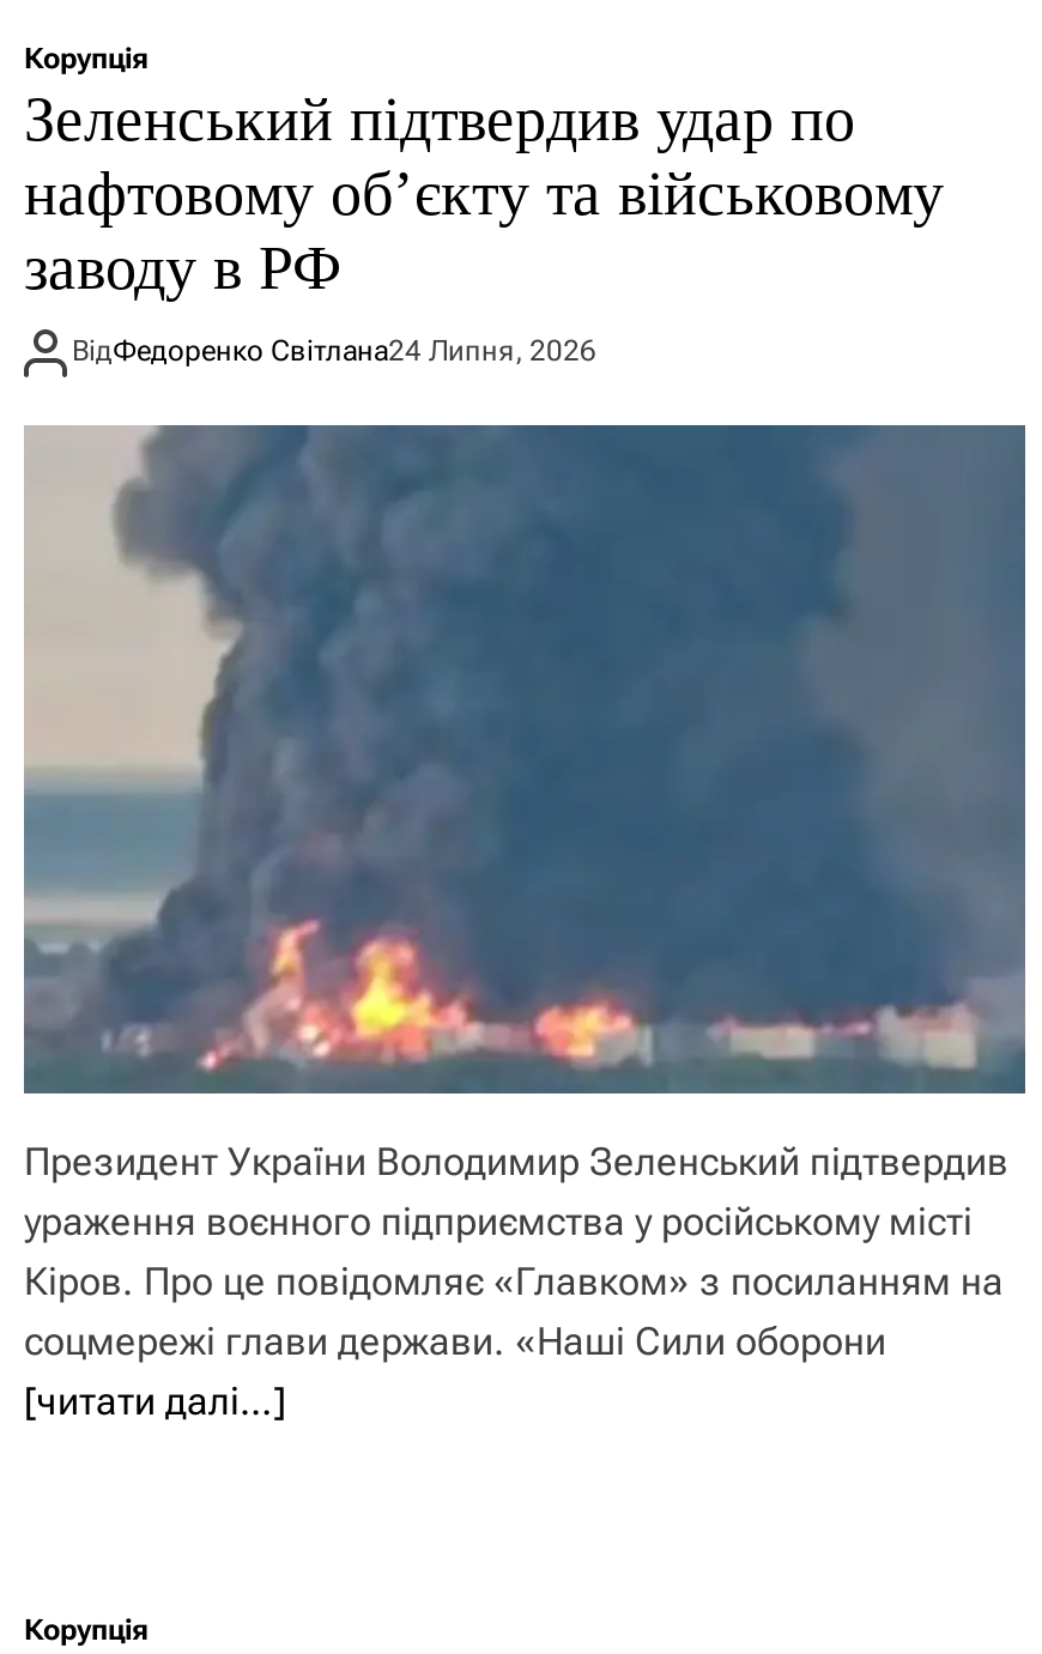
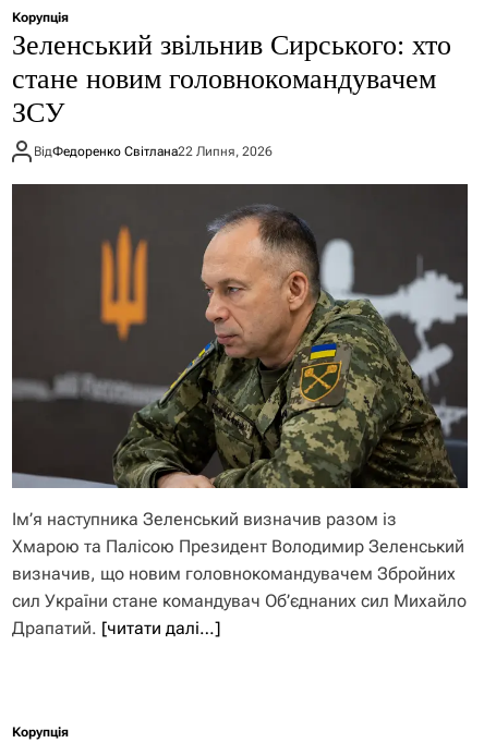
[24,85,944,303] Зеленський підтвердив удар по | нафтовому об’єкту та військовому | заводу в РФ -> [12,29,451,129] Зеленський звільнив Сирського: хто | стане новим головнокомандувачем | ЗСУ
[72,335,596,369] ВідФедоренко Світлана24 Липня, 2026 -> [34,143,273,159] ВідФедоренко Світлана22 Липня, 2026
[22,423,1028,1424] [image] | Президент України Володимир Зеленський підтвердив | ураження воєнного підприємства у російському місті | Кіров. Про це повідомляє «Главком» з посиланням на | соцмережі глави держави. «Наші Сили оборони | [читати далі…] -> [11,184,469,638] [image] | Ім’я наступника Зеленський визначив разом із | Хмарою та Палісою Президент Володимир Зеленський | визначив, що новим головнокомандувачем Збройних | сил України стане командувач Об’єднаних сил Михайло | Драпатий. [читати далі…]

